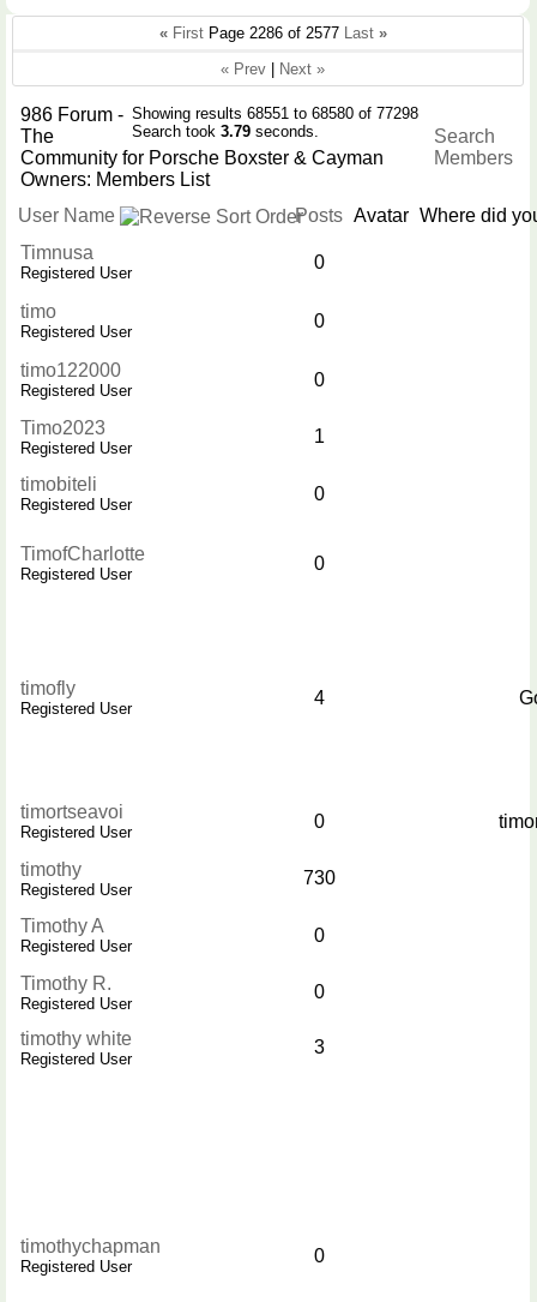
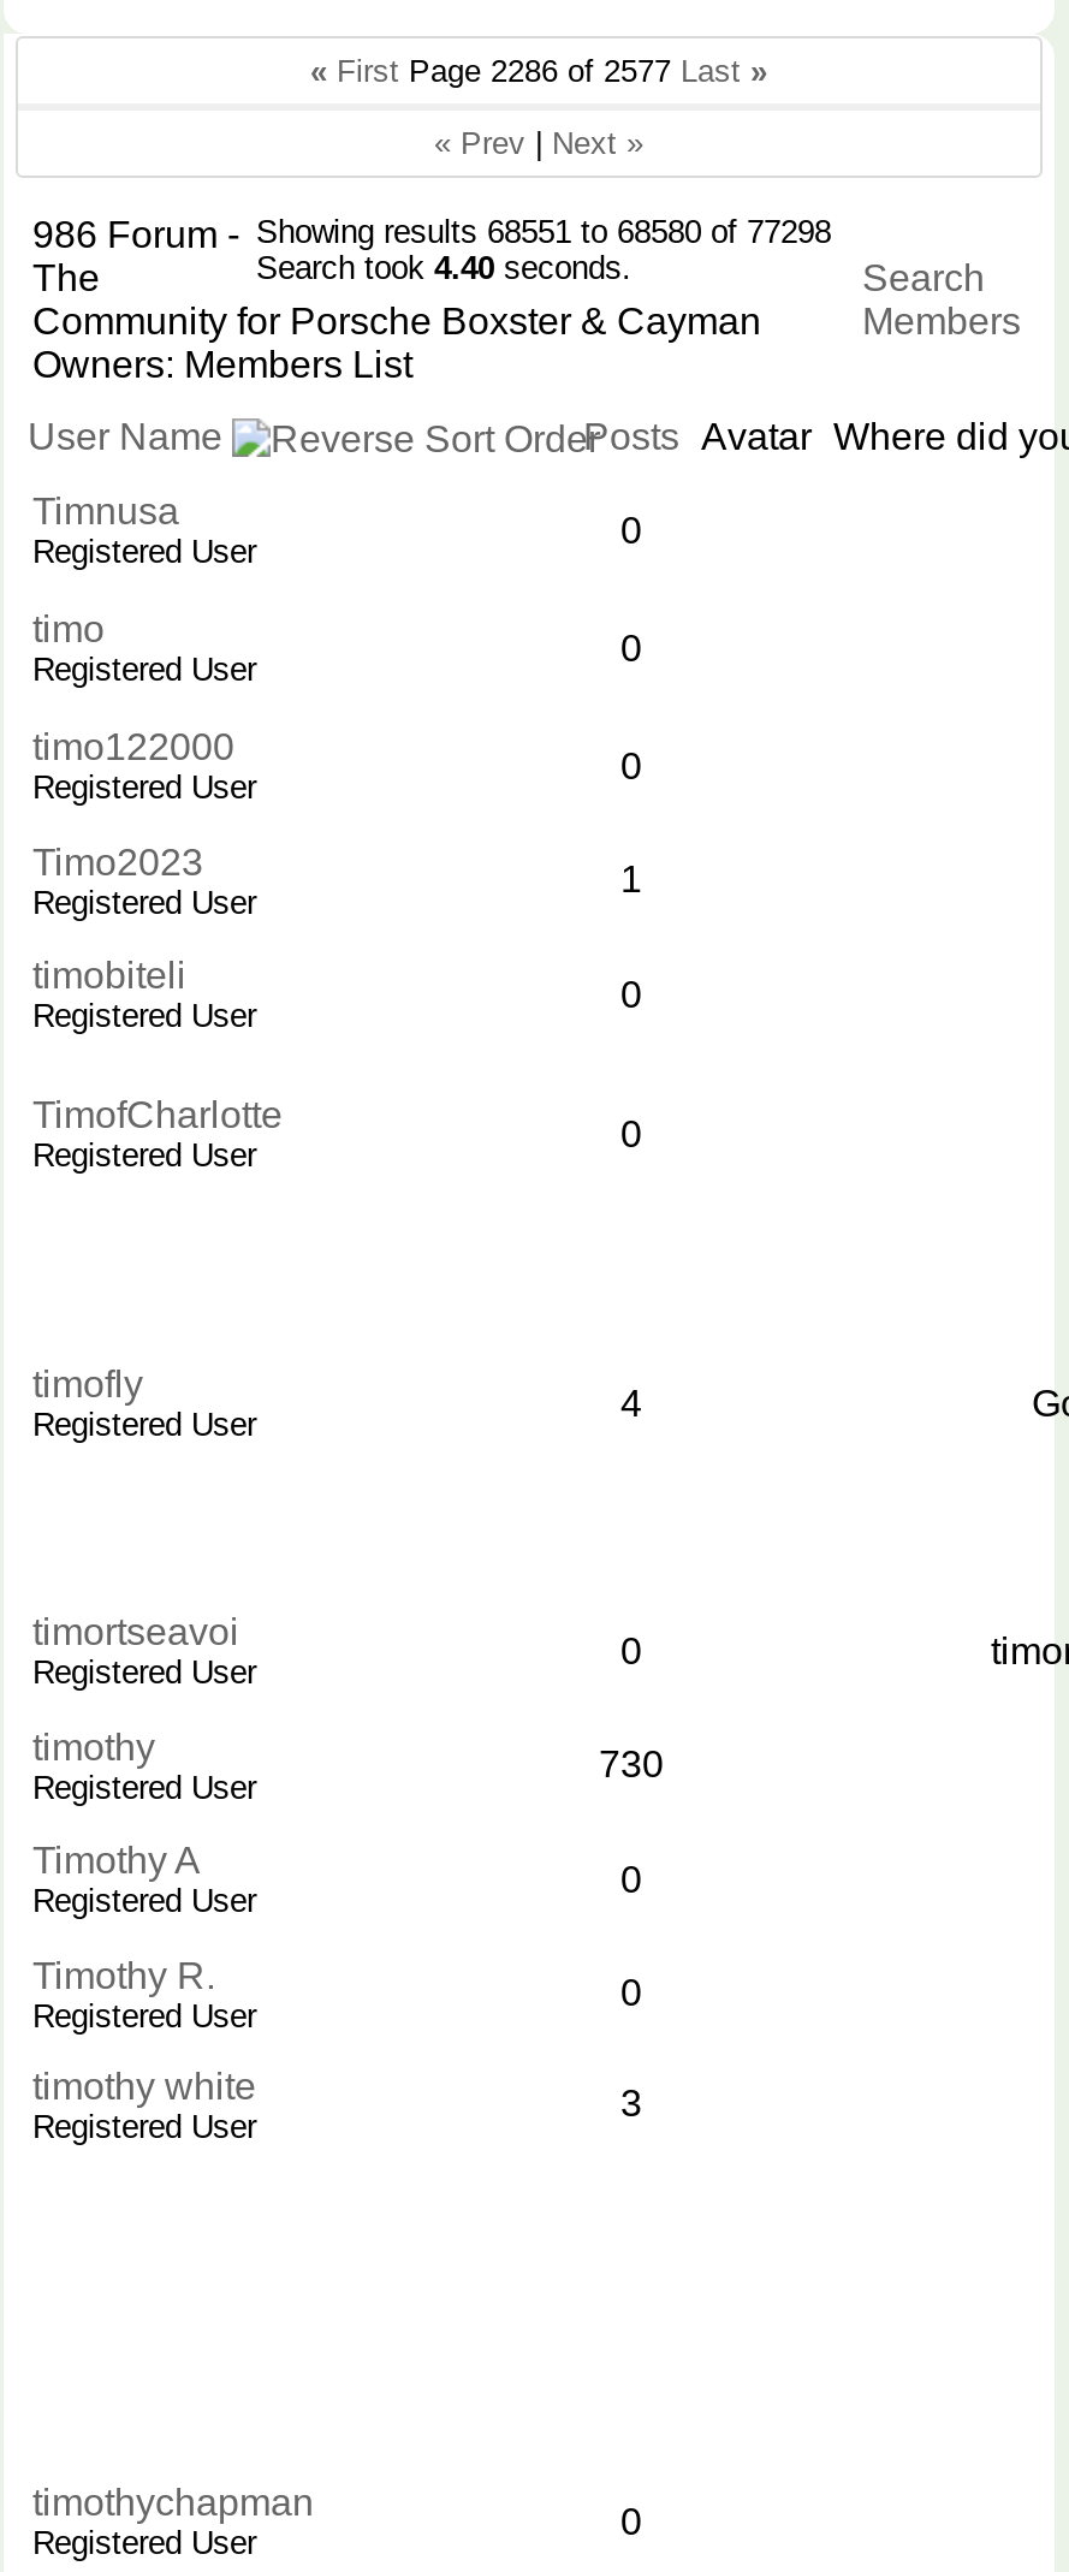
[132,122,319,140] Search took 3.79 seconds. -> [256,250,631,286] Search took 4.40 seconds.

